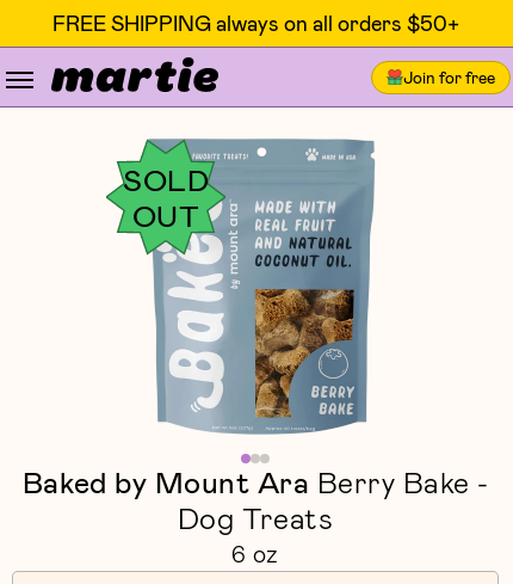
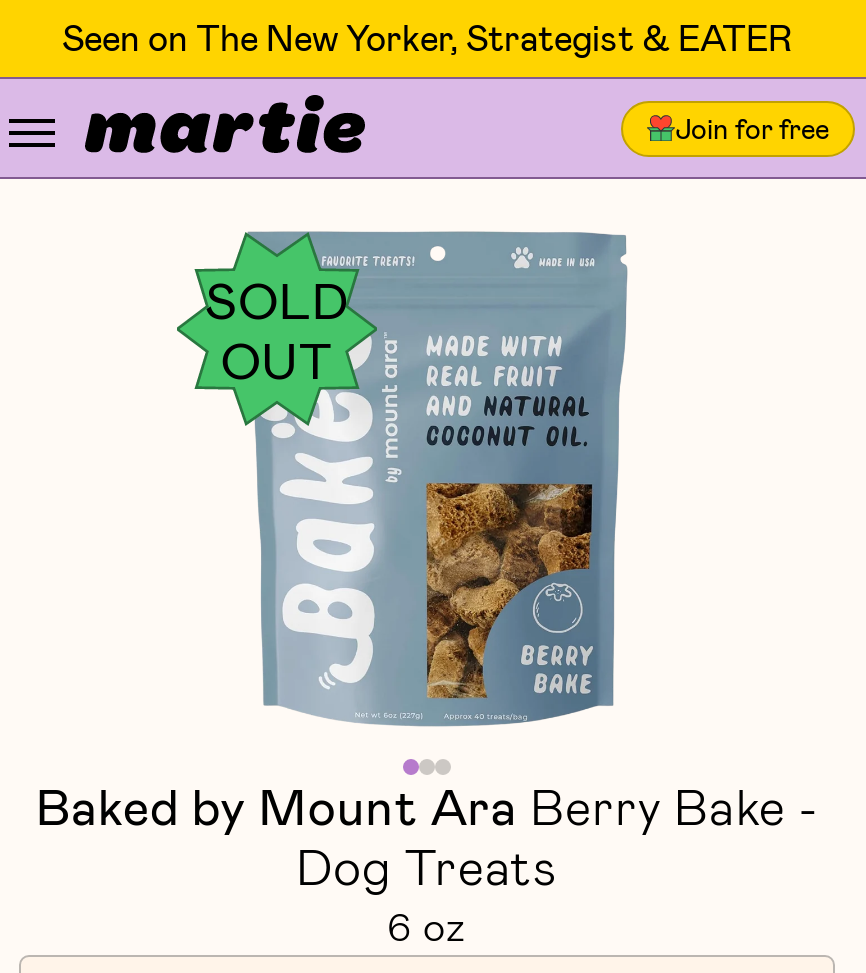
[52,10,459,36] FREE SHIPPING always on all orders $50+ -> [62,15,792,59] Seen on The New Yorker, Strategist & EATER

